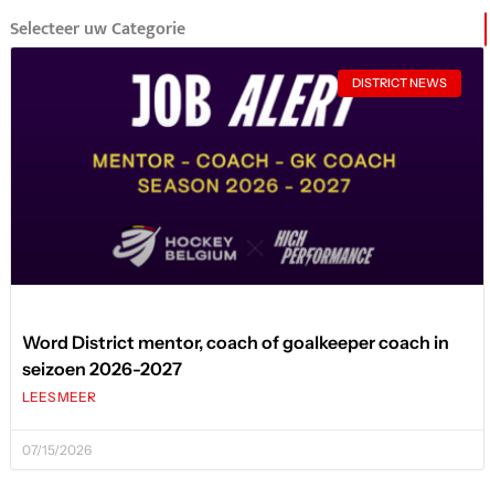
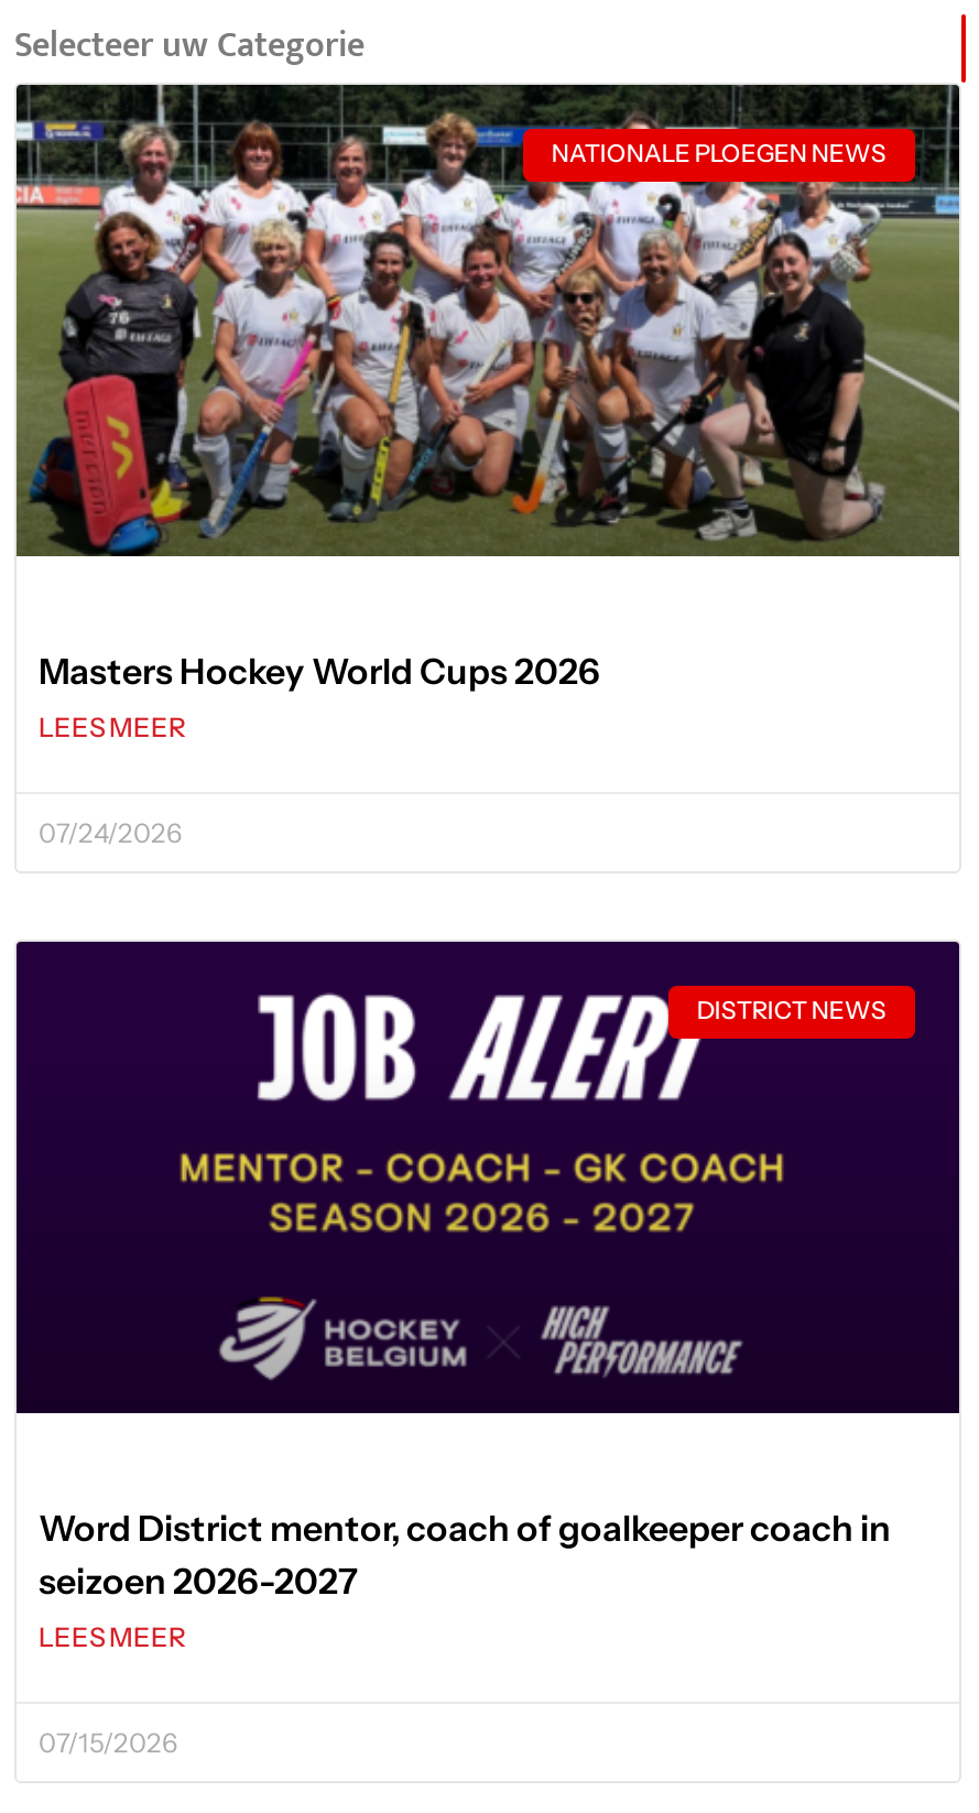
none -> [14,82,961,560] [image] | NATIONALE PLOEGEN NEWS
none -> [39,649,600,849] Masters Hockey World Cups 2026 | LEES MEER | 07/24/2026

